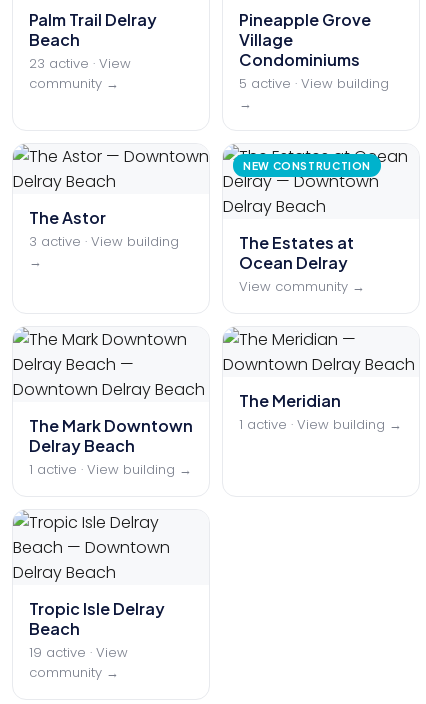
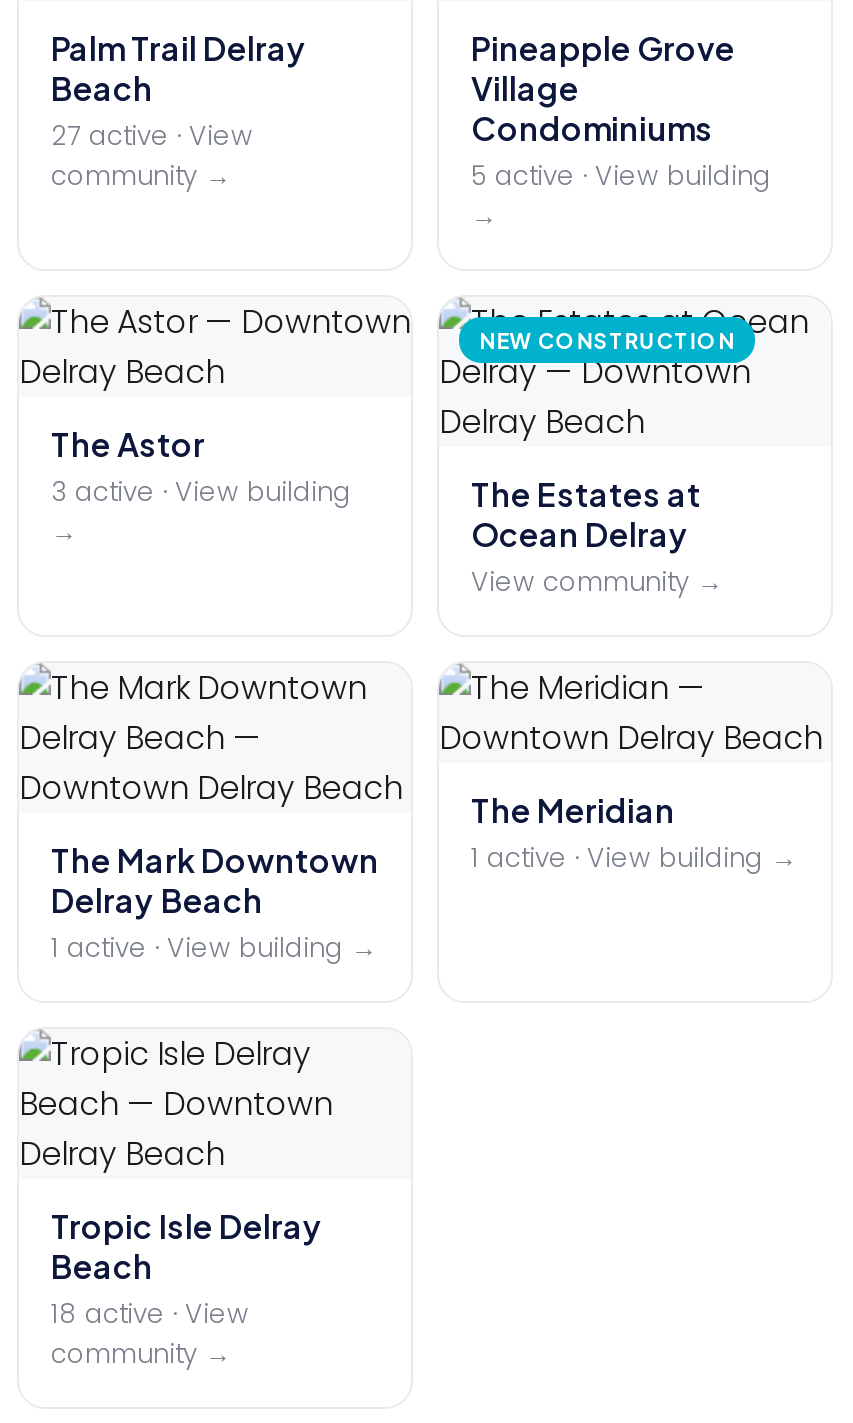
[29,54,131,73] 23 active · View -> [51,117,253,155] 27 active · View
[29,643,128,662] 19 active · View -> [51,1295,249,1333] 18 active · View

